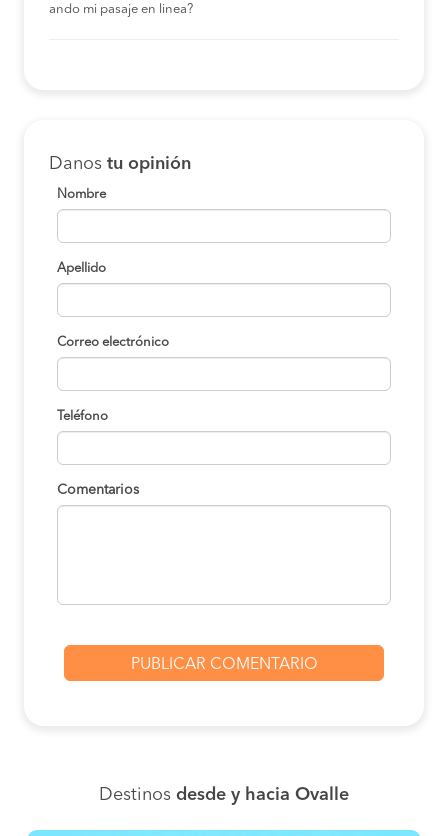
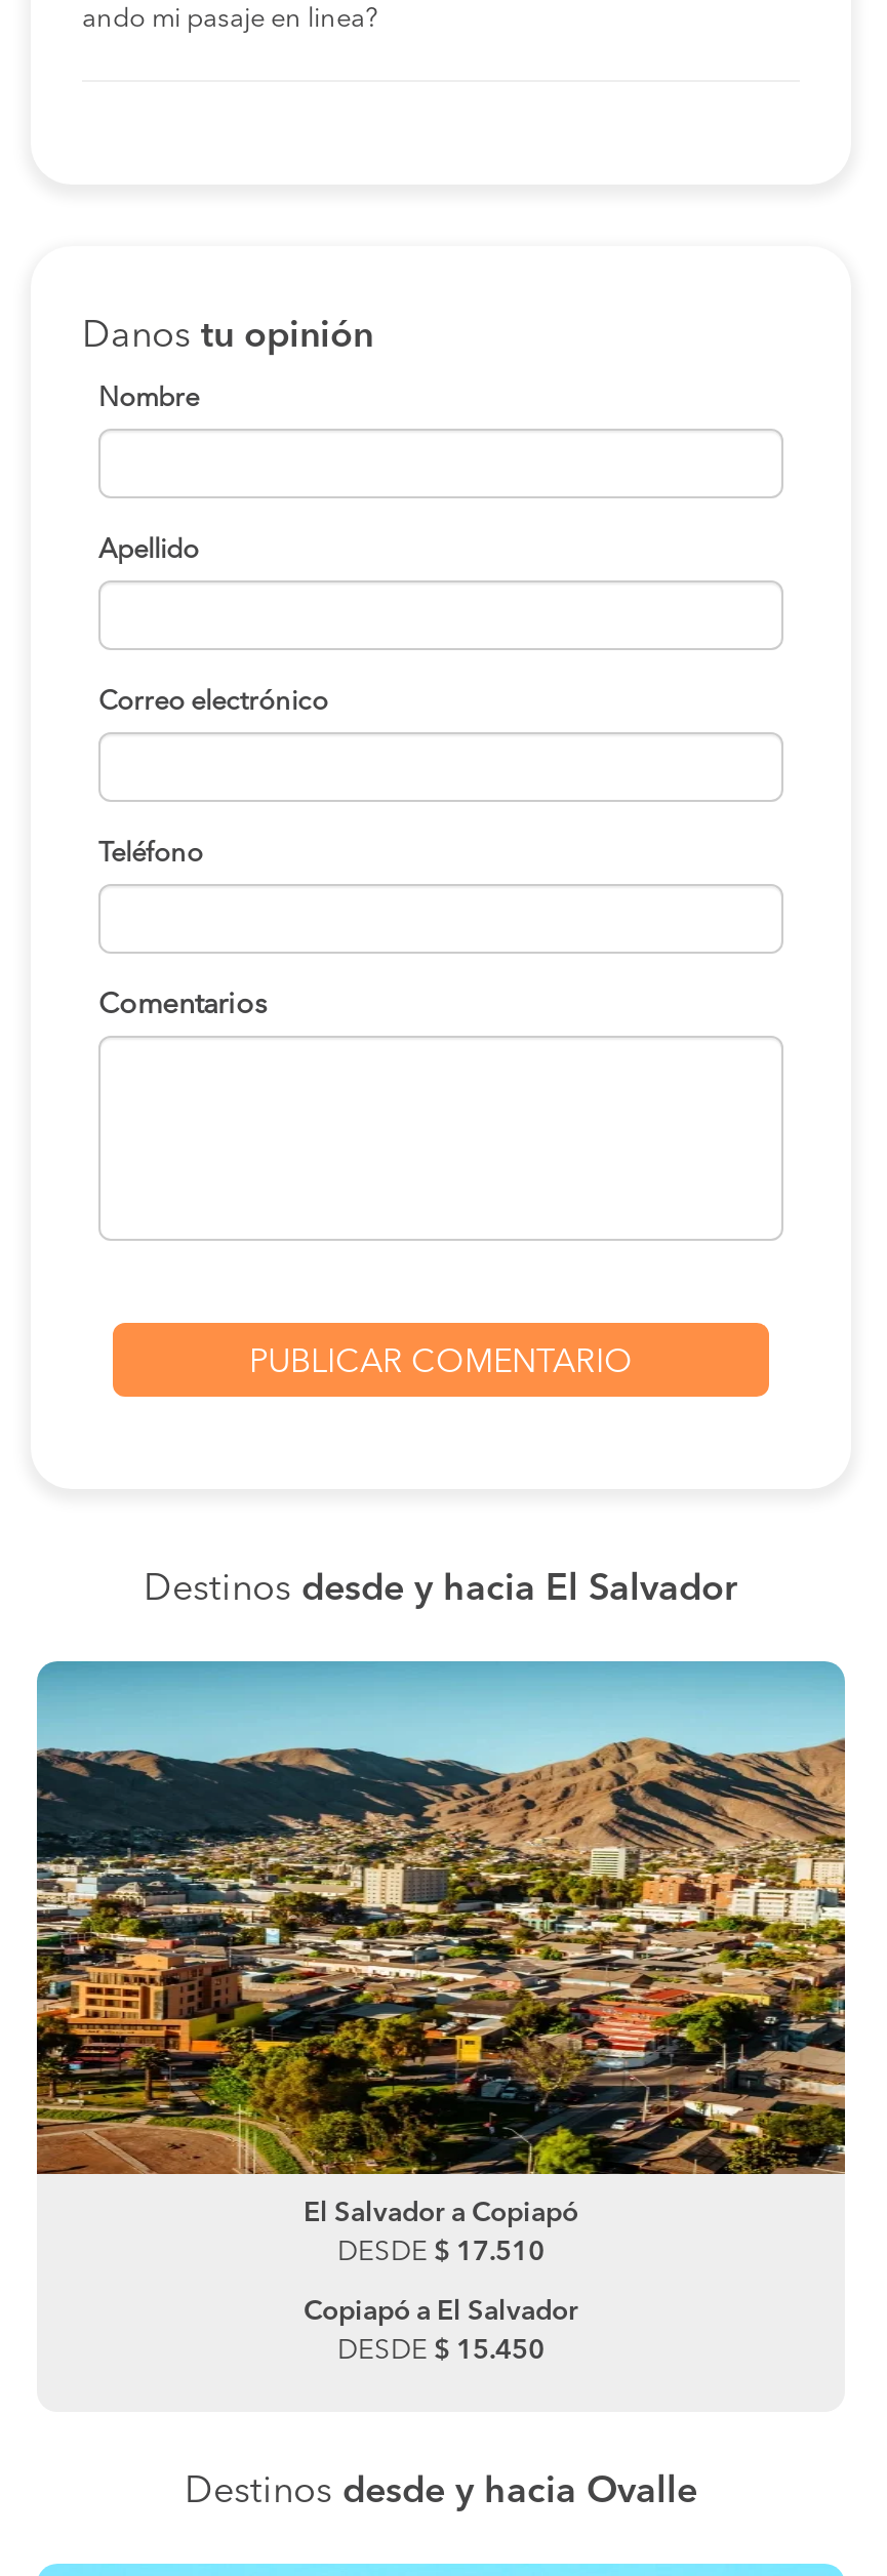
none -> [35,1659,847,2364] [image] | El Salvador a Copiapó | DESDE $ 17.510 | Copiapó a El Salvador | DESDE $ 15.450
none -> [144,1571,738,1608] Destinos desde y hacia El Salvador

